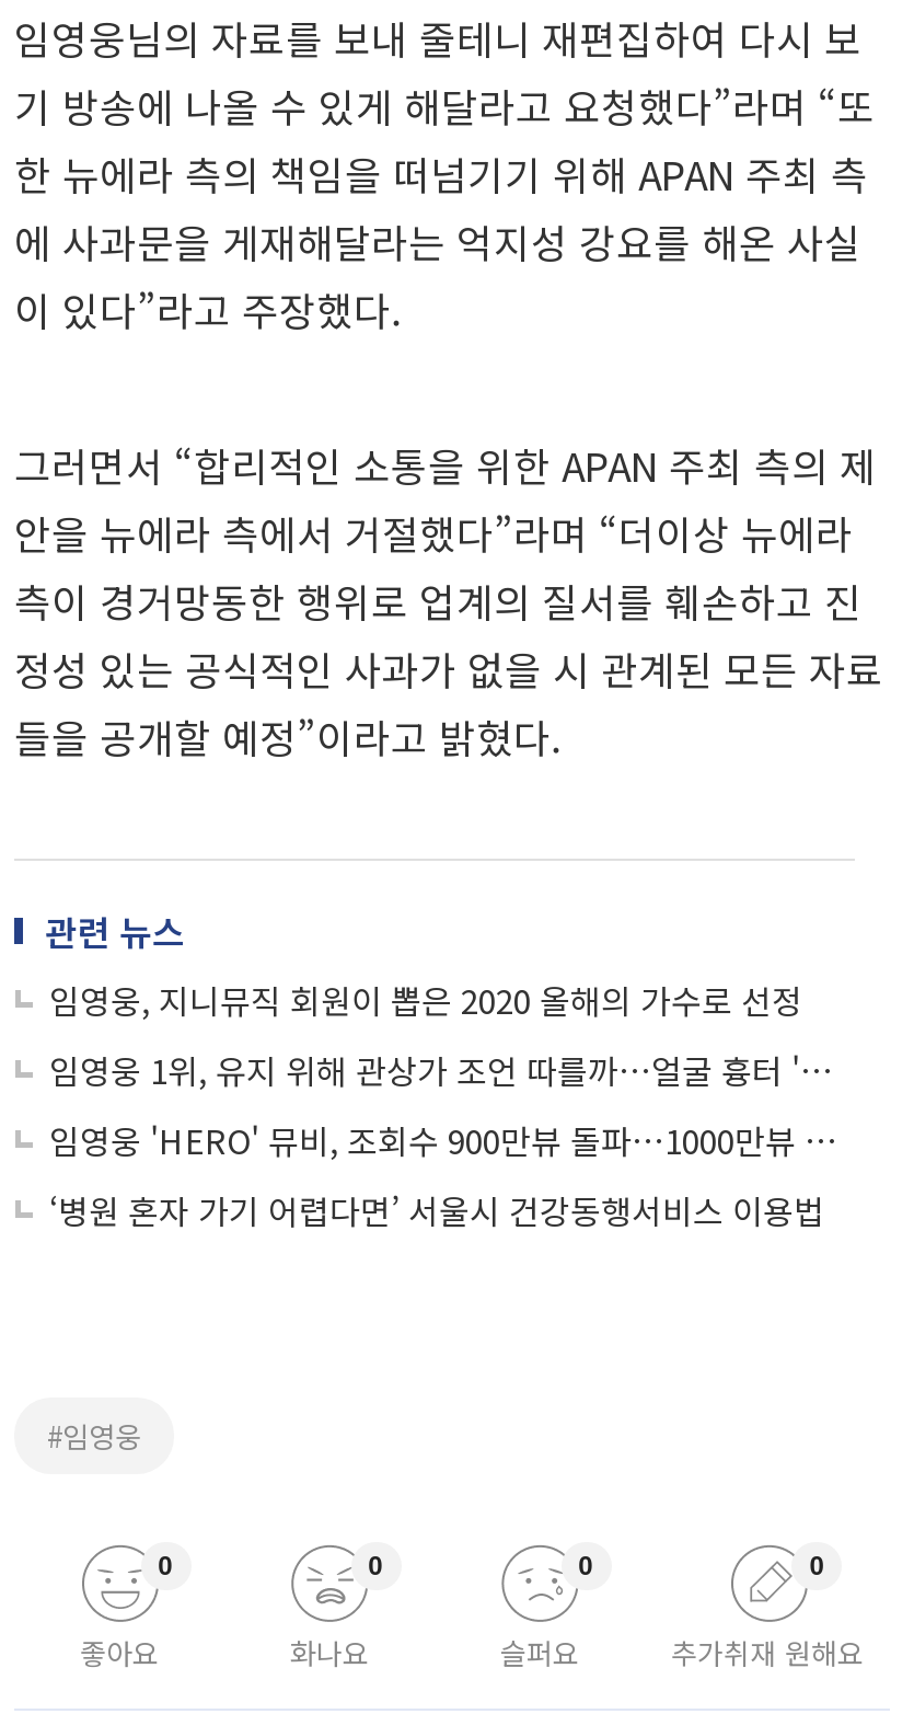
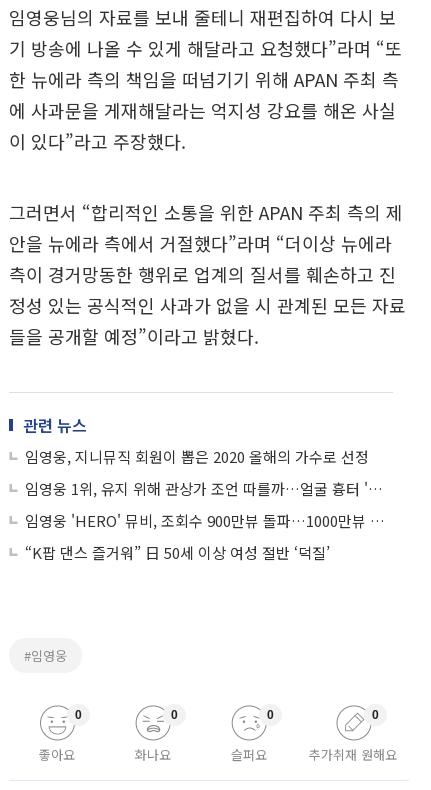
[49,1187,824,1233] ‘병원 혼자 가기 어렵다면’ 서울시 건강동행서비스 이용법 -> [25,542,330,563] “K팝 댄스 즐거워” 日 50세 이상 여성 절반 ‘덕질’

